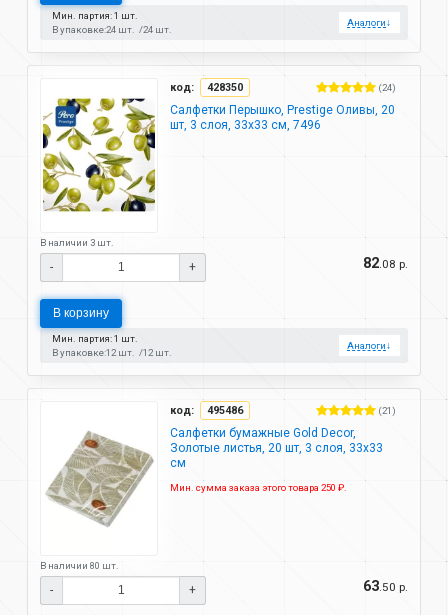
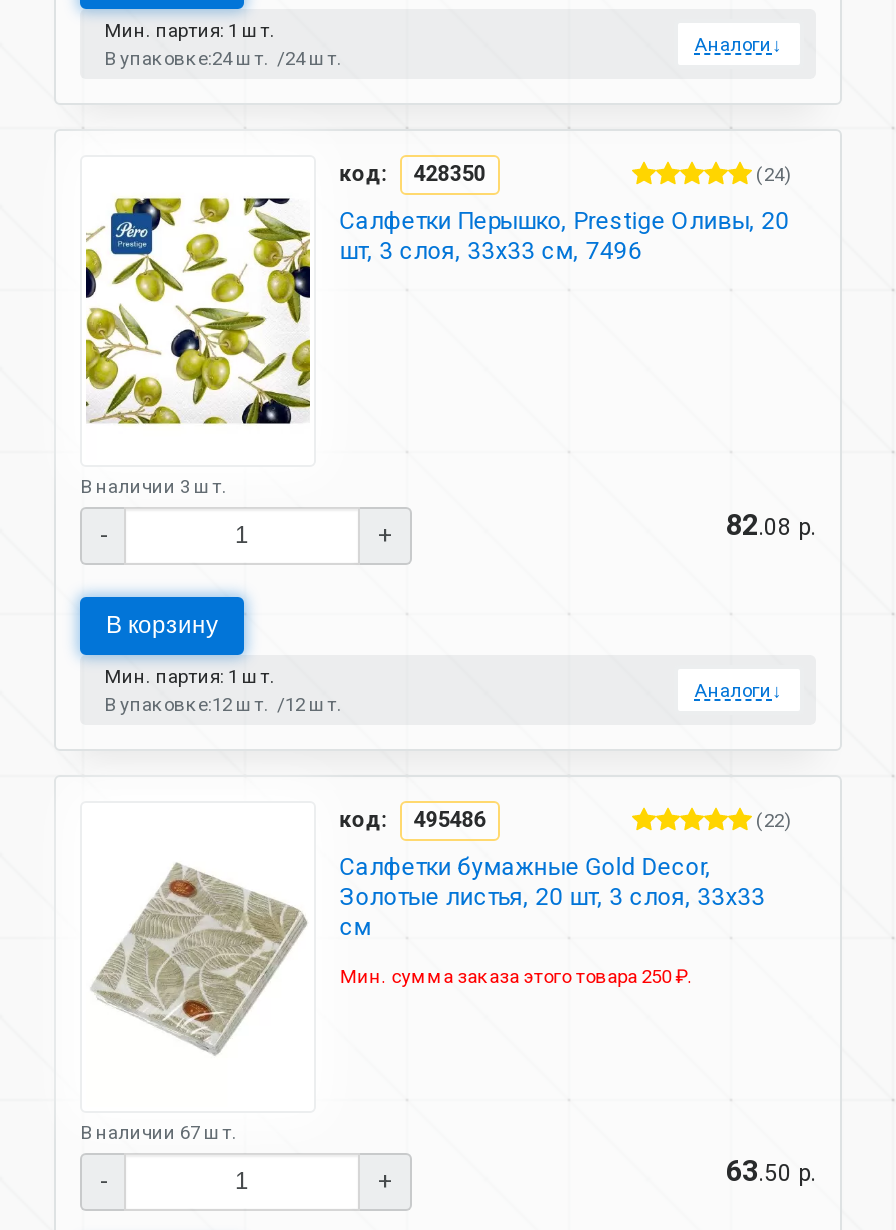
[378,404,396,415] (21) -> [756,809,792,831] (22)
[40,560,119,571] В наличии 80 шт. -> [80,1120,238,1142] В наличии 67 шт.

